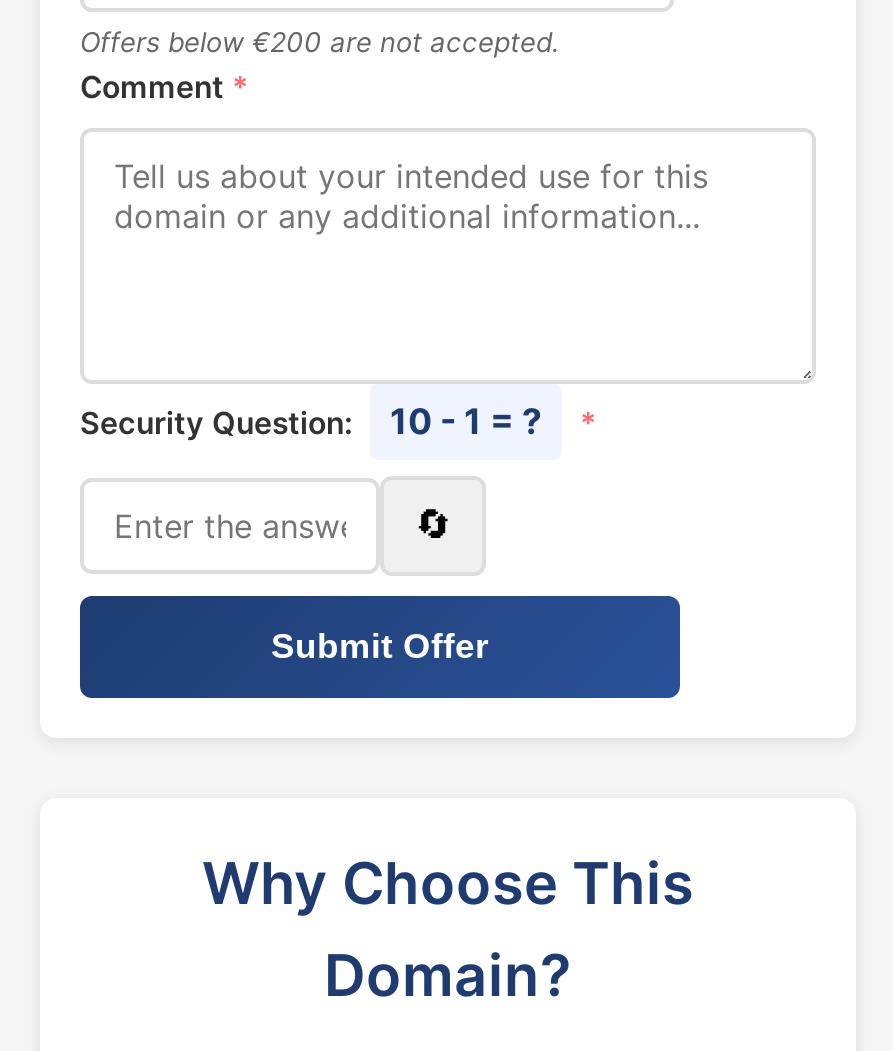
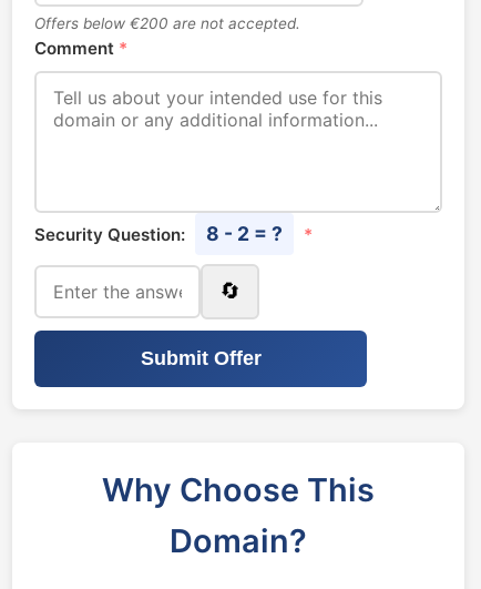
[390,400,542,442] 10 - 1 = ? -> [206,222,283,245] 8 - 2 = ?

